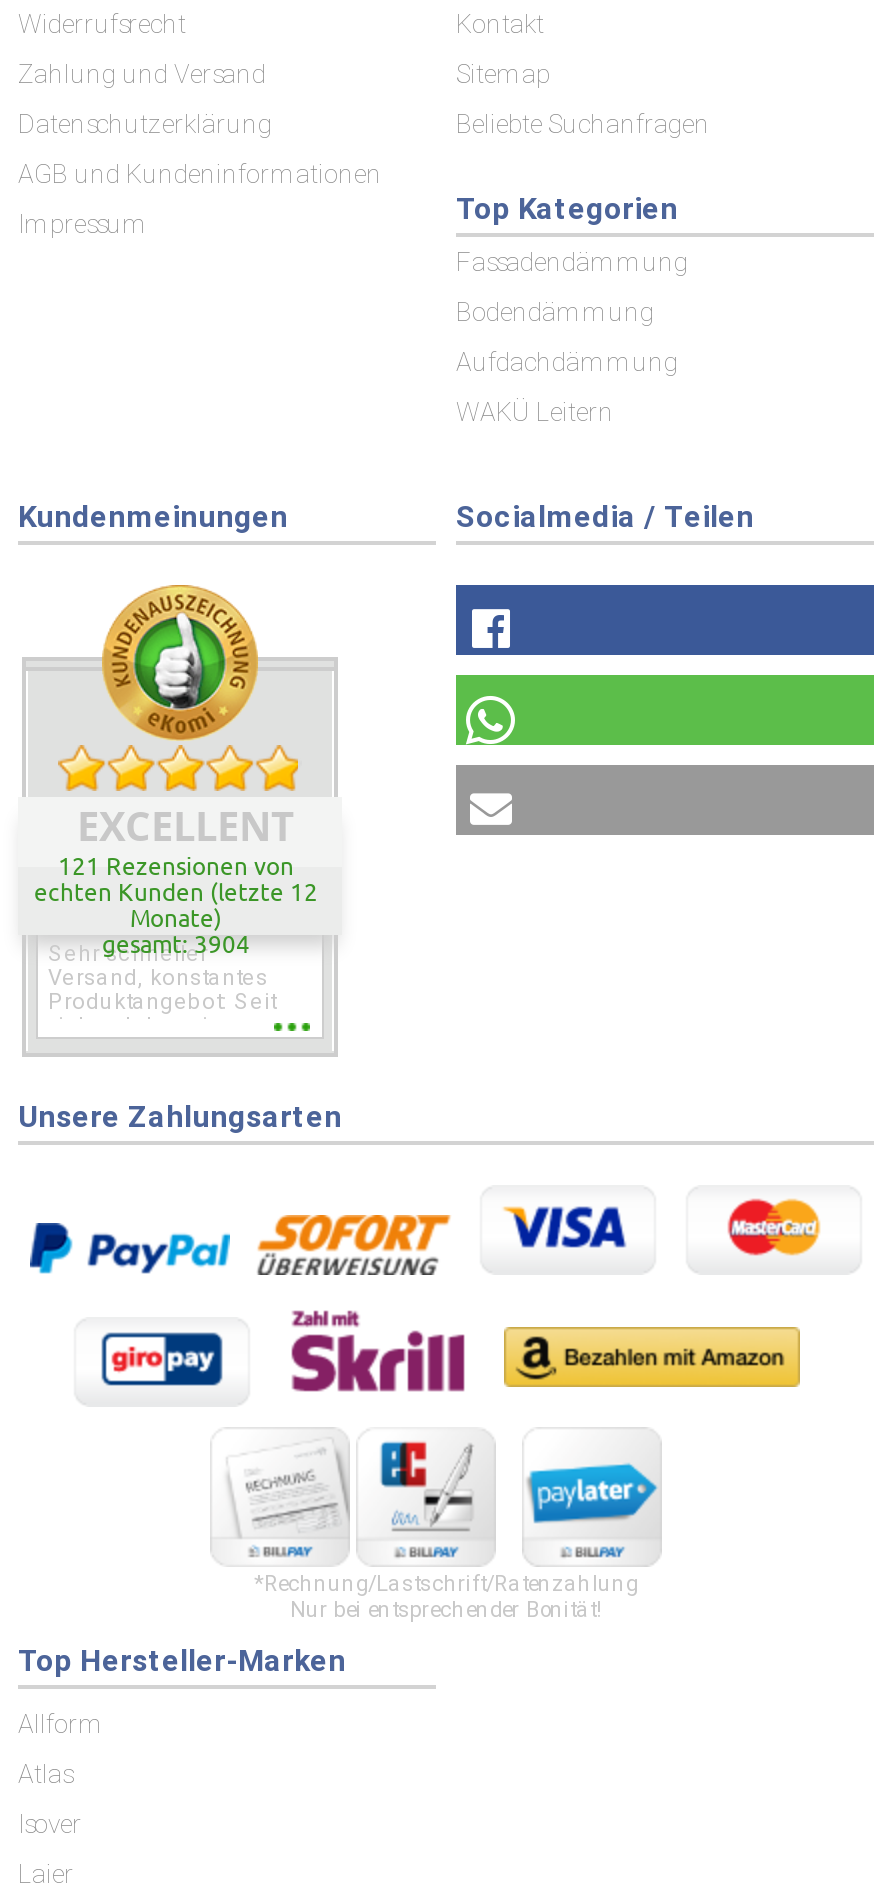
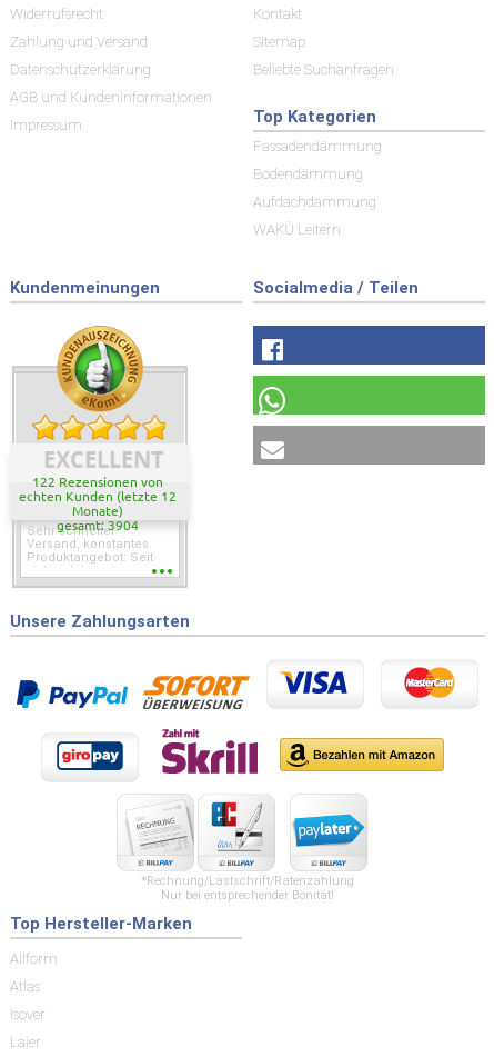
[58,854,294,880] 121 Rezensionen von -> [32,475,163,489] 122 Rezensionen von

